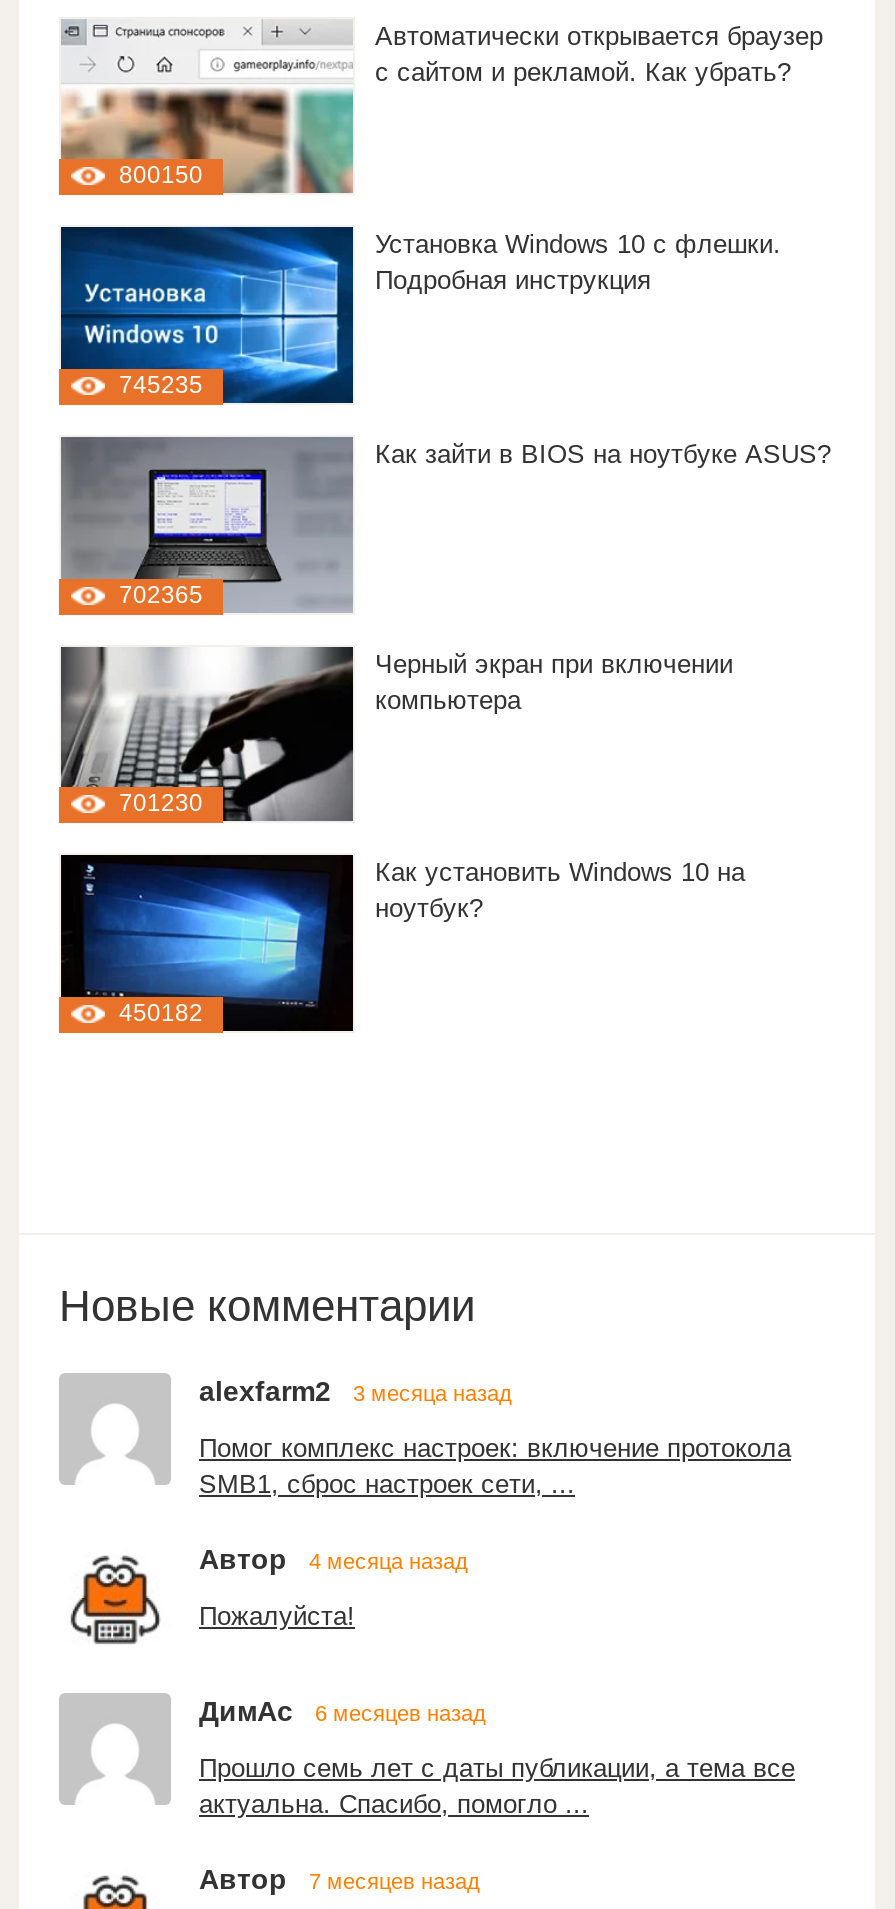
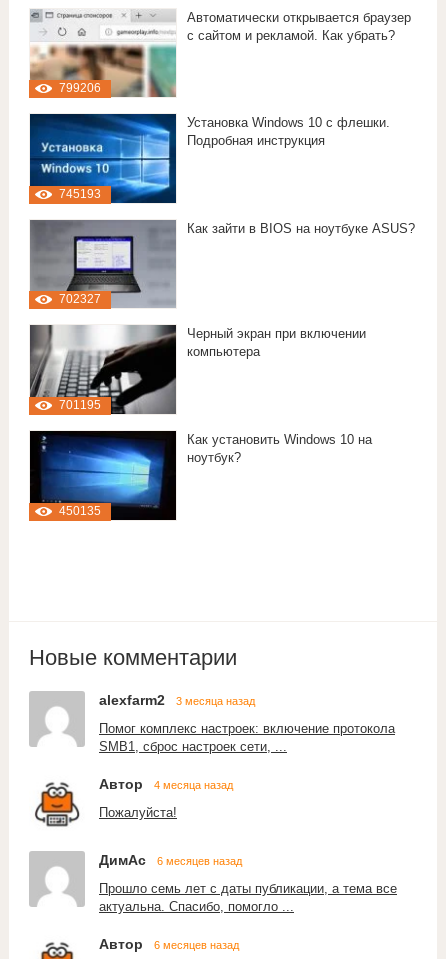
[119,162,203,190] 800150 -> [59,81,101,95] 799206
[119,371,203,399] 745235 -> [59,187,101,201] 745193
[119,580,203,608] 702365 -> [59,292,101,306] 702327
[119,789,203,817] 701230 -> [59,398,101,412] 701195
[119,999,203,1027] 450182 -> [59,504,101,518] 450135
[309,1869,479,1893] 7 месяцев назад -> [154,939,239,951] 6 месяцев назад

